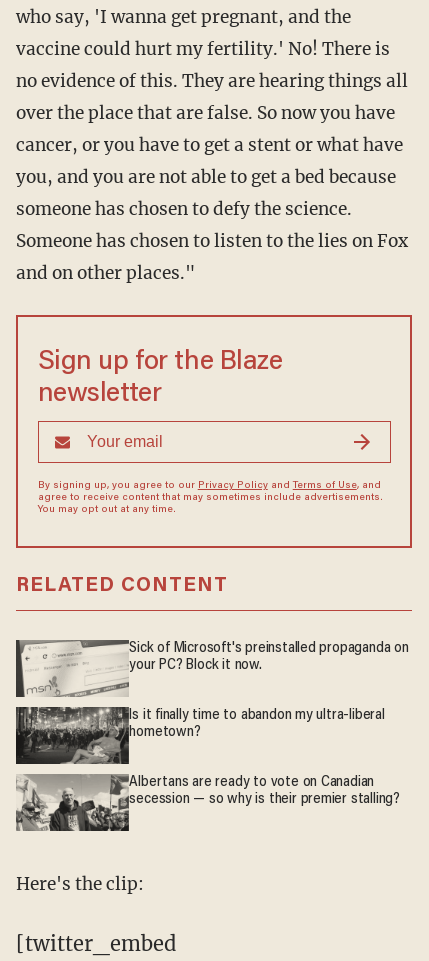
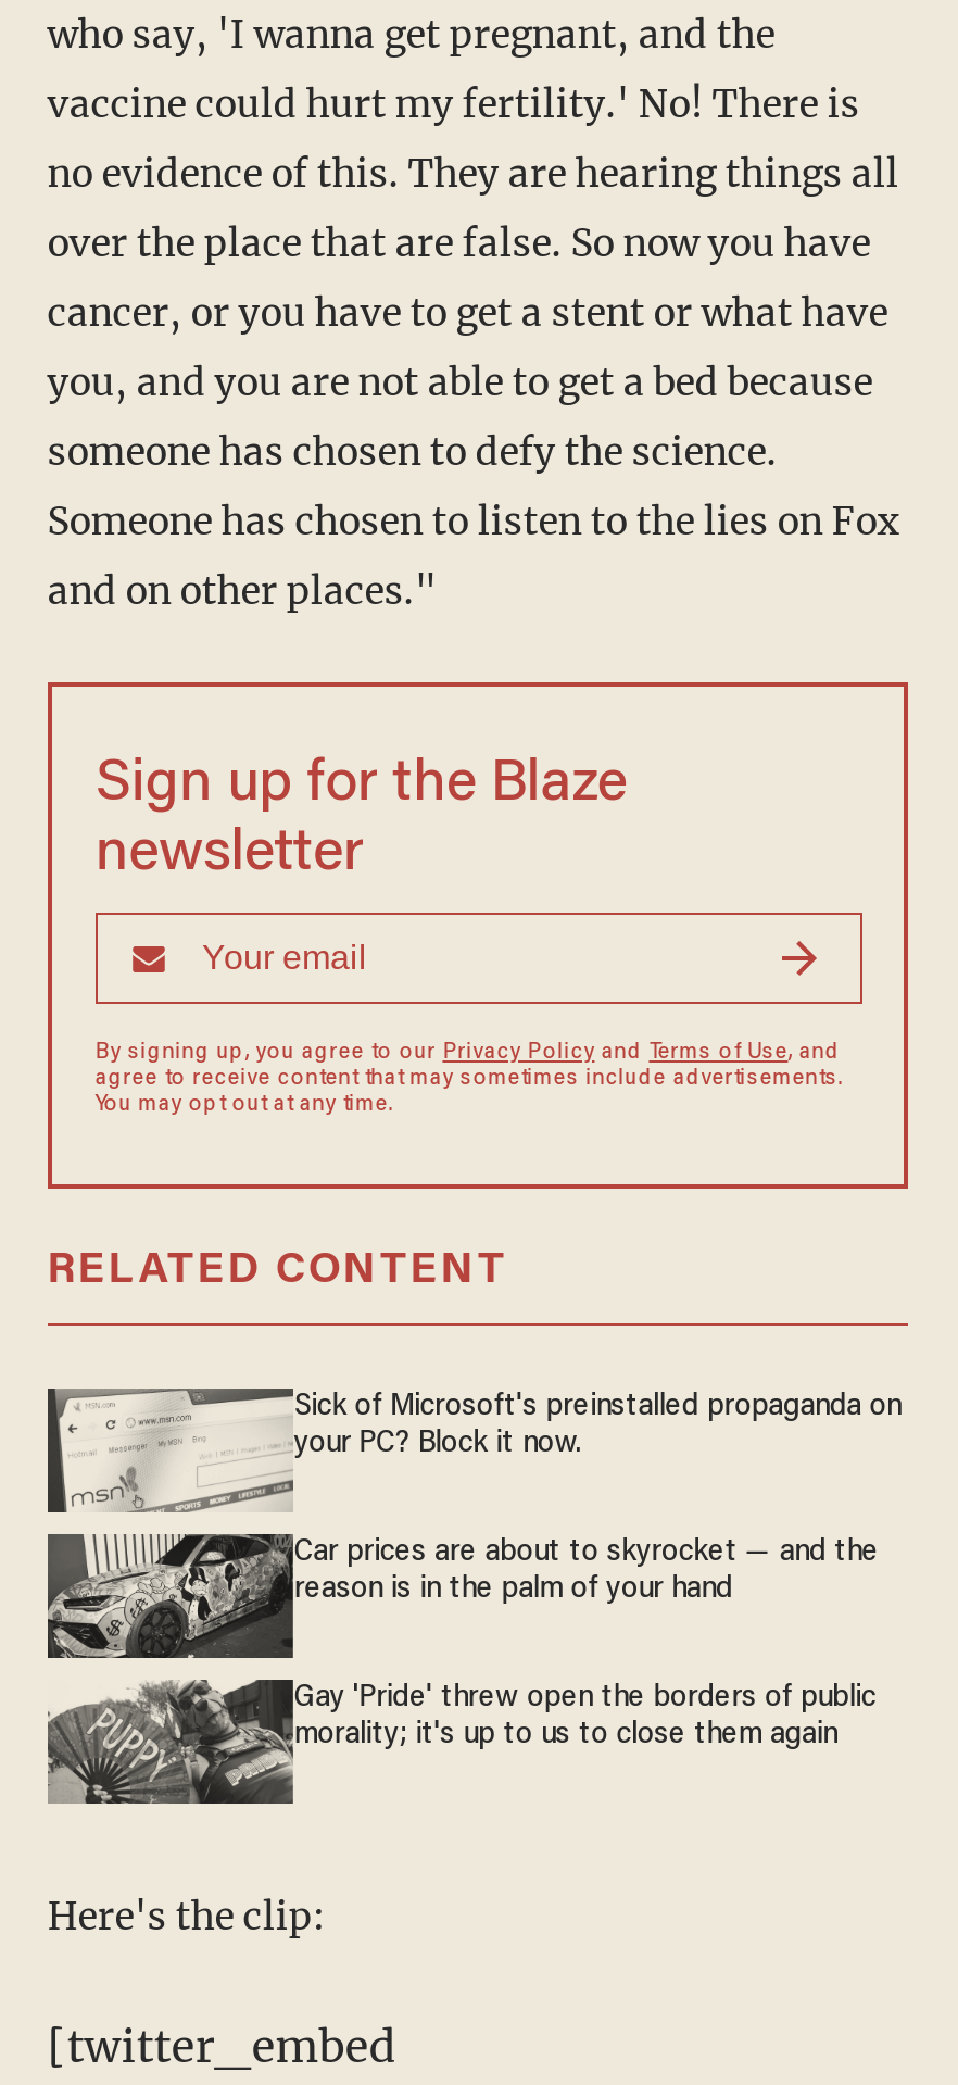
[16,706,385,765] [image] | Is it finally time to abandon my ultra-liberal | hometown? -> [46,1534,878,1660] [image] | Car prices are about to skyrocket — and the | reason is in the palm of your hand
[15,773,400,831] [image] | Albertans are ready to vote on Canadian | secession — so why is their premier stalling? -> [46,1680,876,1806] [image] | Gay 'Pride' threw open the borders of public | morality; it's up to us to close them again

